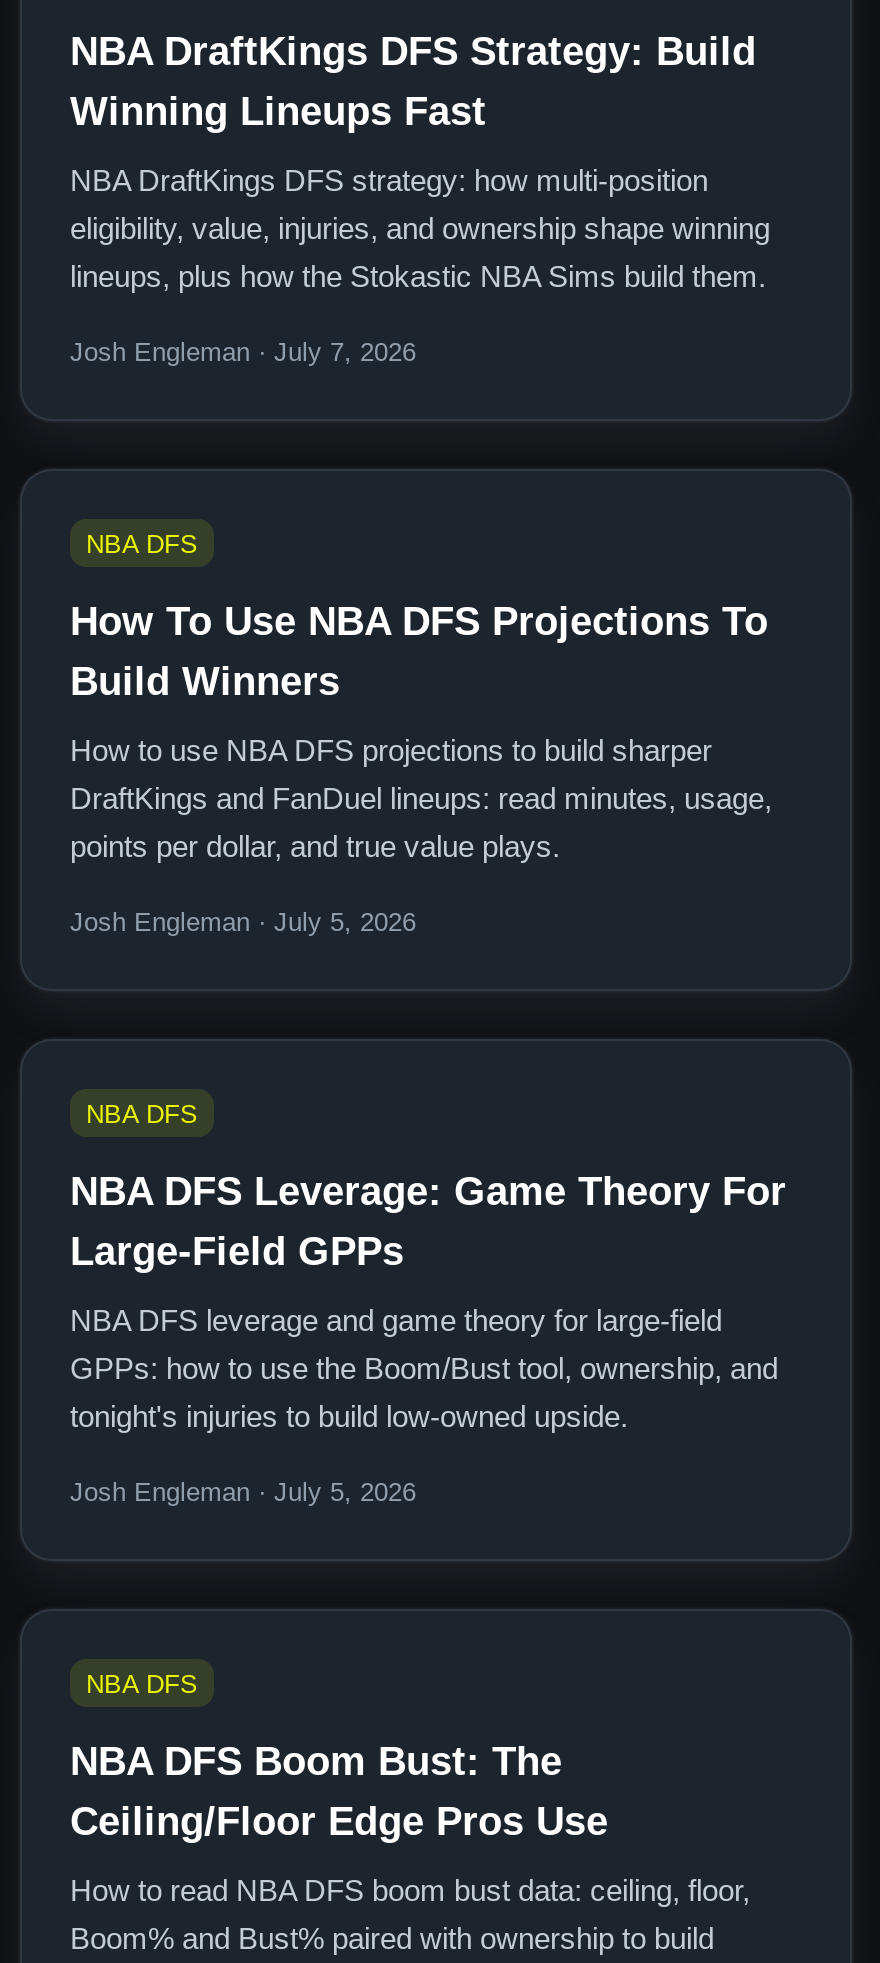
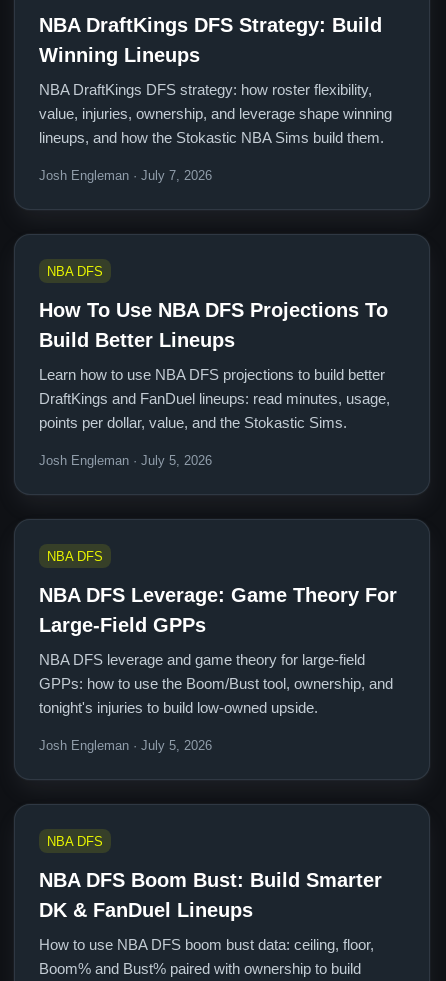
[70,89,486,133] Winning Lineups Fast -> [39,44,200,66] Winning Lineups
[70,163,770,293] NBA DraftKings DFS strategy: how multi-position | eligibility, value, injuries, and ownership shape winning | lineups, plus how the Stokastic NBA Sims build them. -> [39,81,392,146] NBA DraftKings DFS strategy: how roster flexibility, | value, injuries, ownership, and leverage shape winning | lineups, and how the Stokastic NBA Sims build them.
[70,659,340,703] Build Winners -> [39,329,235,351] Build Better Lineups
[70,733,712,767] How to use NBA DFS projections to build sharper -> [39,366,385,383] Learn how to use NBA DFS projections to build better
[70,829,560,863] points per dollar, and true value plays. -> [39,414,347,431] points per dollar, value, and the Stokastic Sims.
[70,1739,608,1843] NBA DFS Boom Bust: The | Ceiling/Floor Edge Pros Use -> [39,869,382,921] NBA DFS Boom Bust: Build Smarter | DK & FanDuel Lineups
[70,1873,750,1907] How to read NBA DFS boom bust data: ceiling, floor, -> [39,936,374,953] How to use NBA DFS boom bust data: ceiling, floor,

